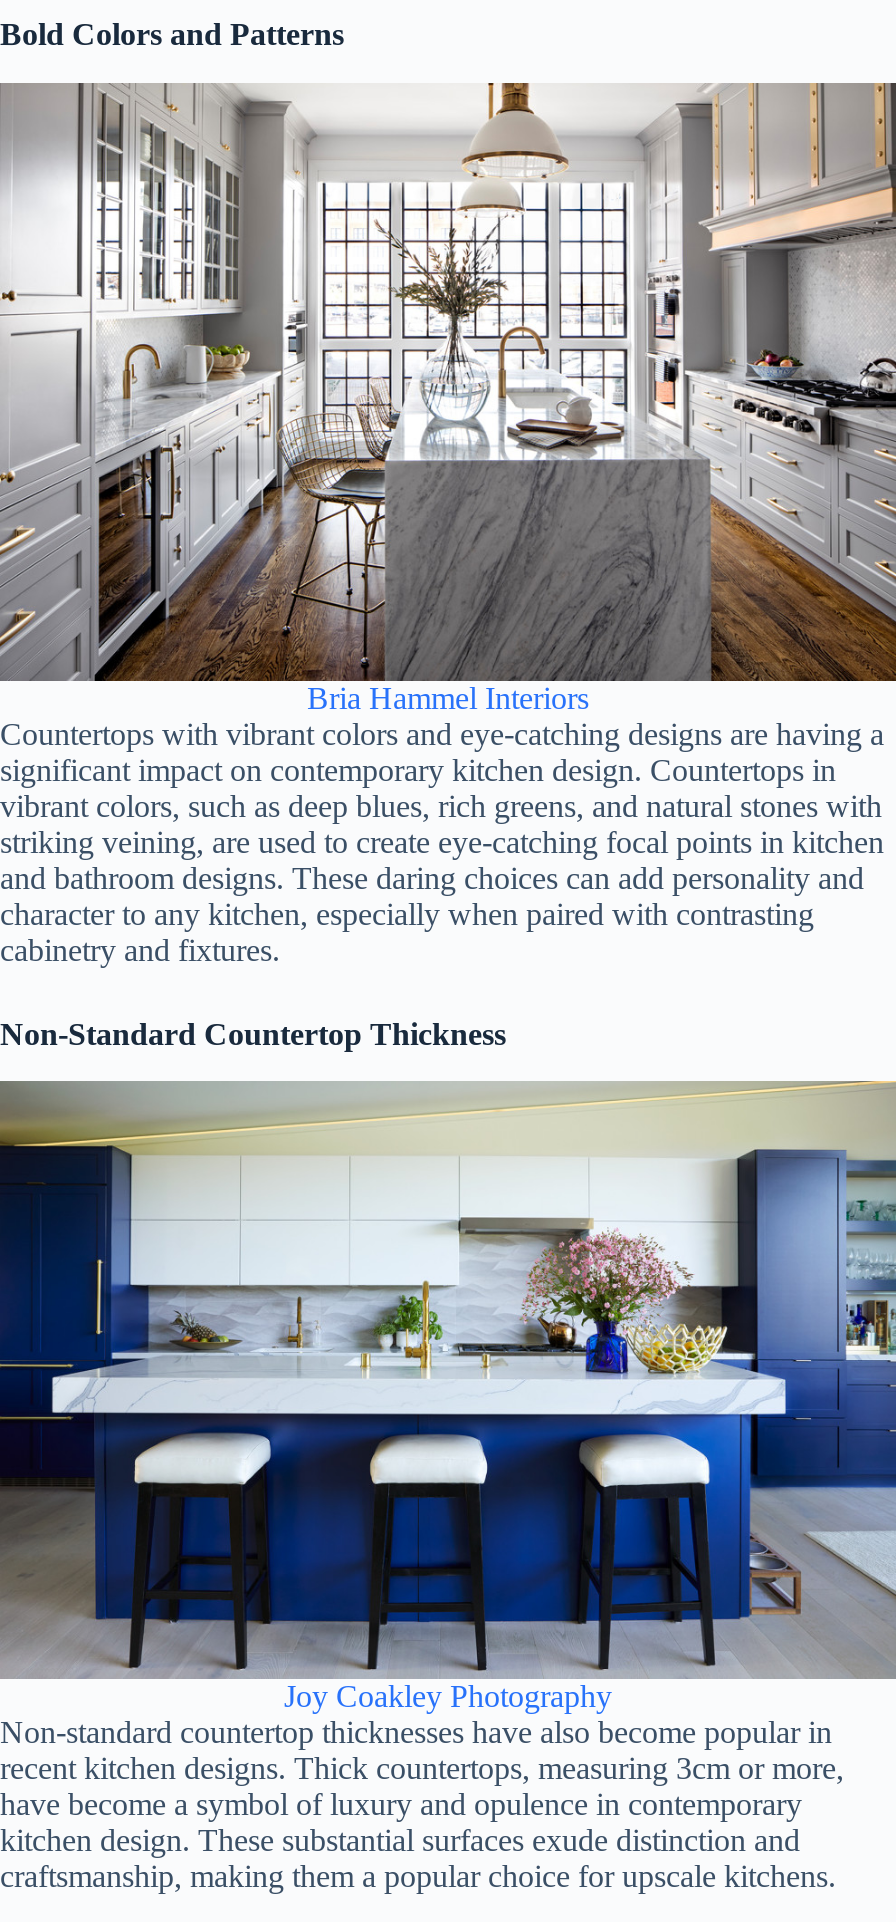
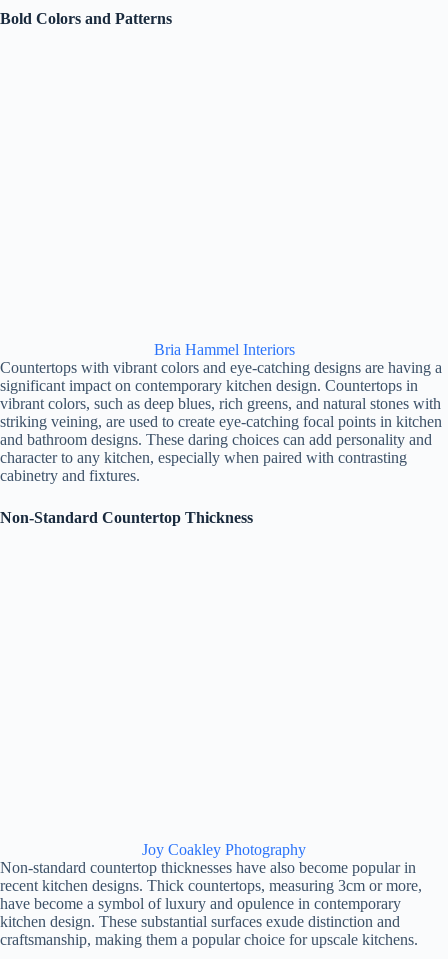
[6,81,890,683] [image] -> none
[6,1079,890,1681] [image] -> none

